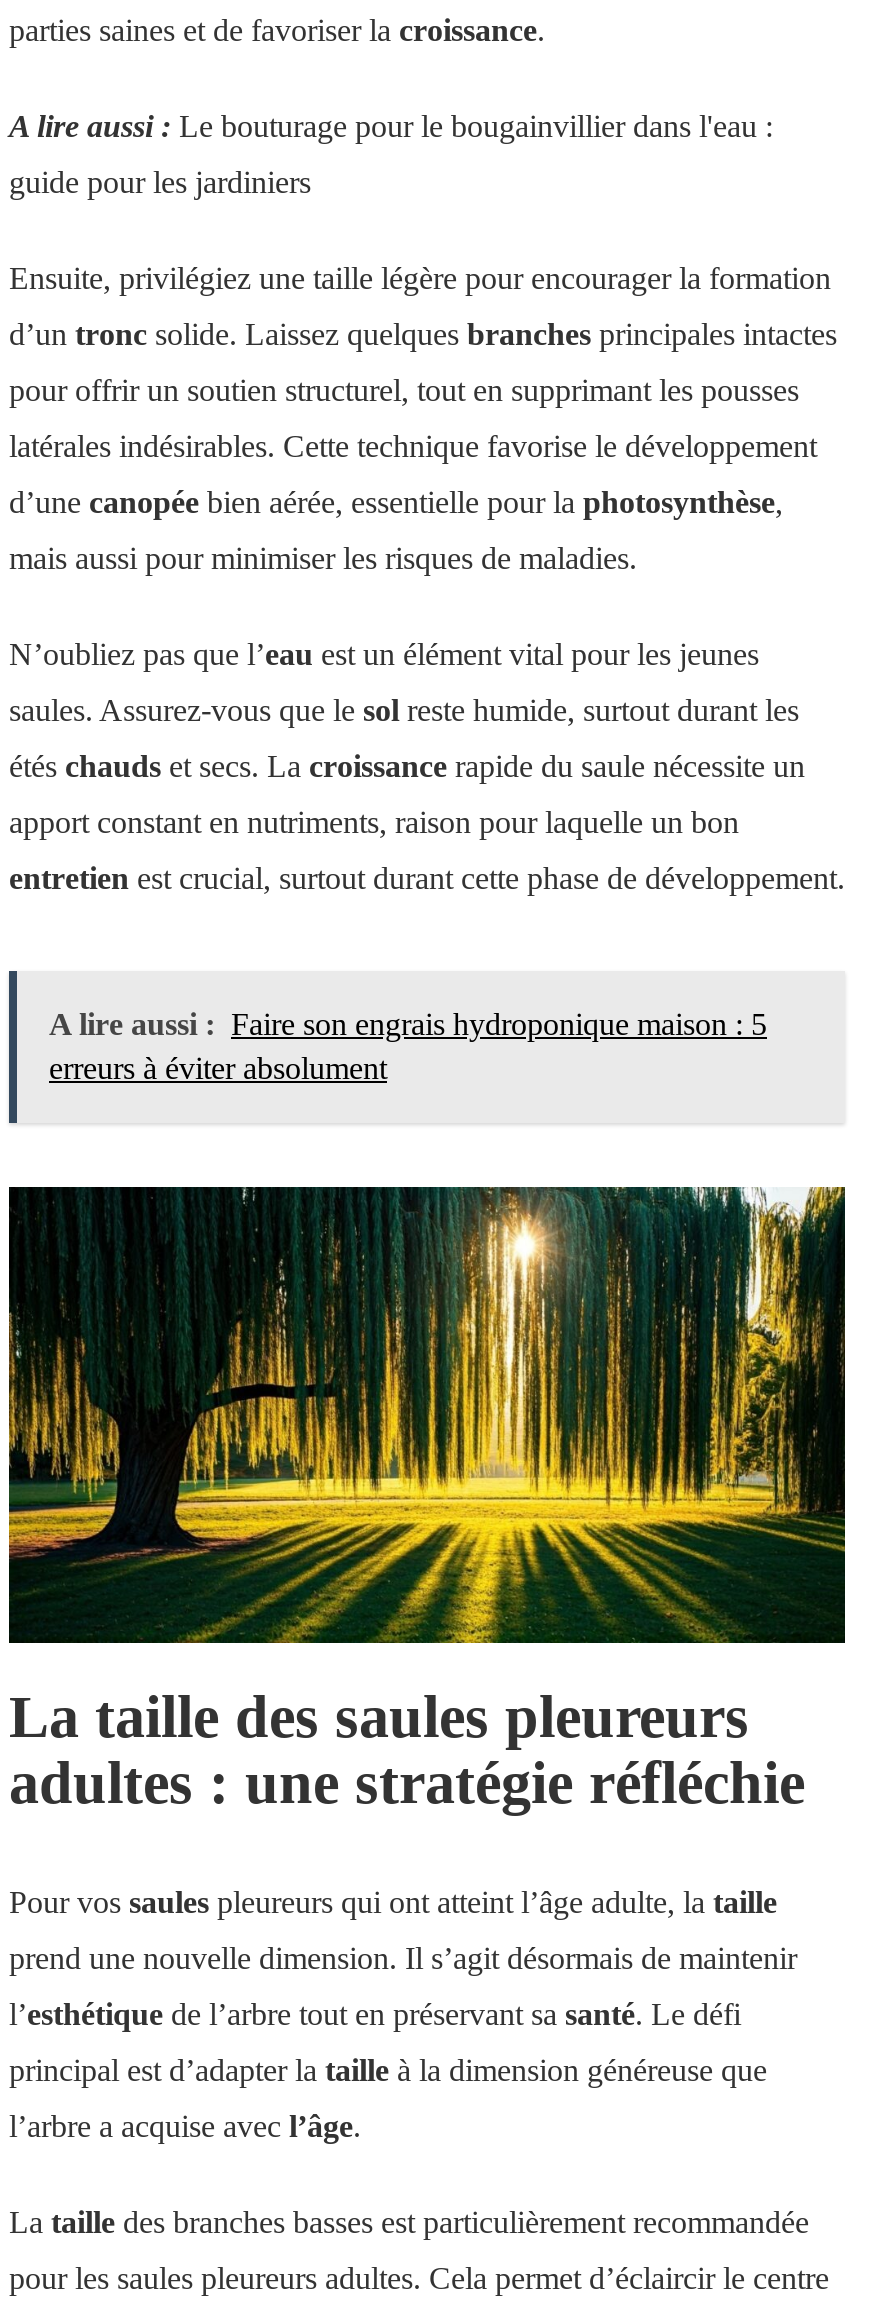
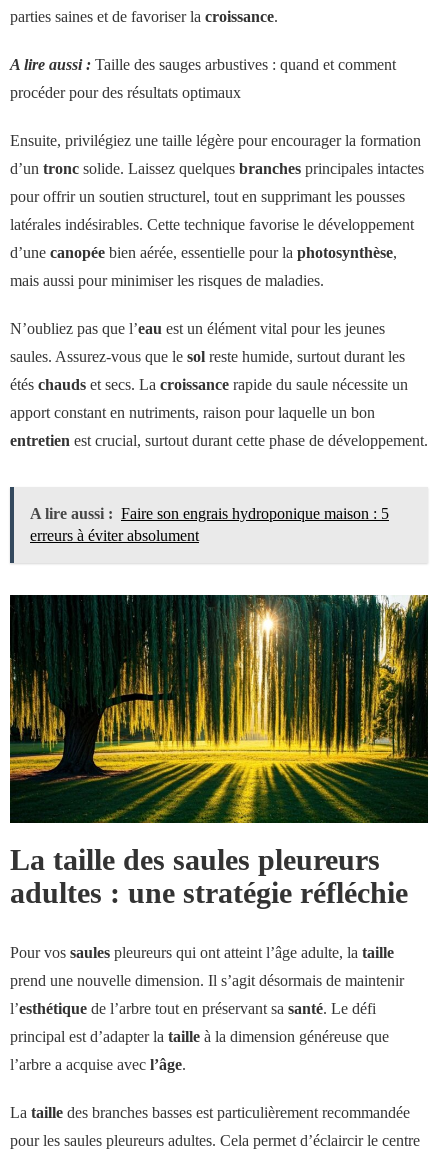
[9,108,773,142] A lire aussi : Le bouturage pour le bougainvillier dans l'eau : -> [10,55,396,72] A lire aussi : Taille des sauges arbustives : quand et comment
[9,164,311,198] guide pour les jardiniers -> [10,83,241,100] procéder pour des résultats optimaux

